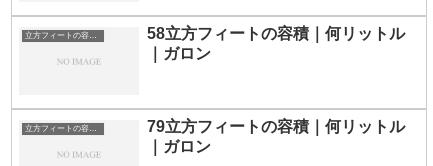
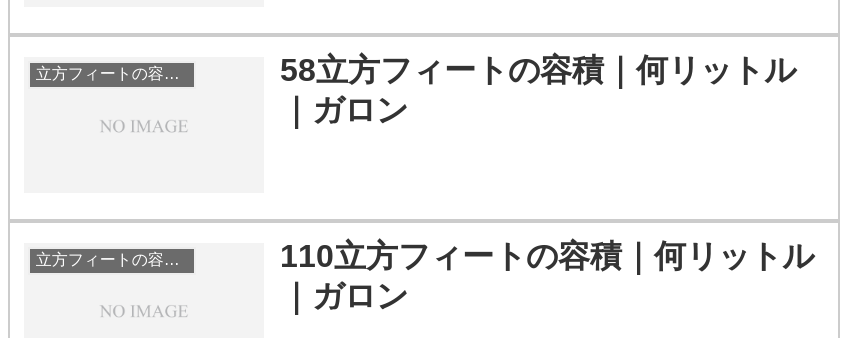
[147,118,405,135] 79立方フィートの容積｜何リットル -> [280,239,814,273] 110立方フィートの容積｜何リットル

